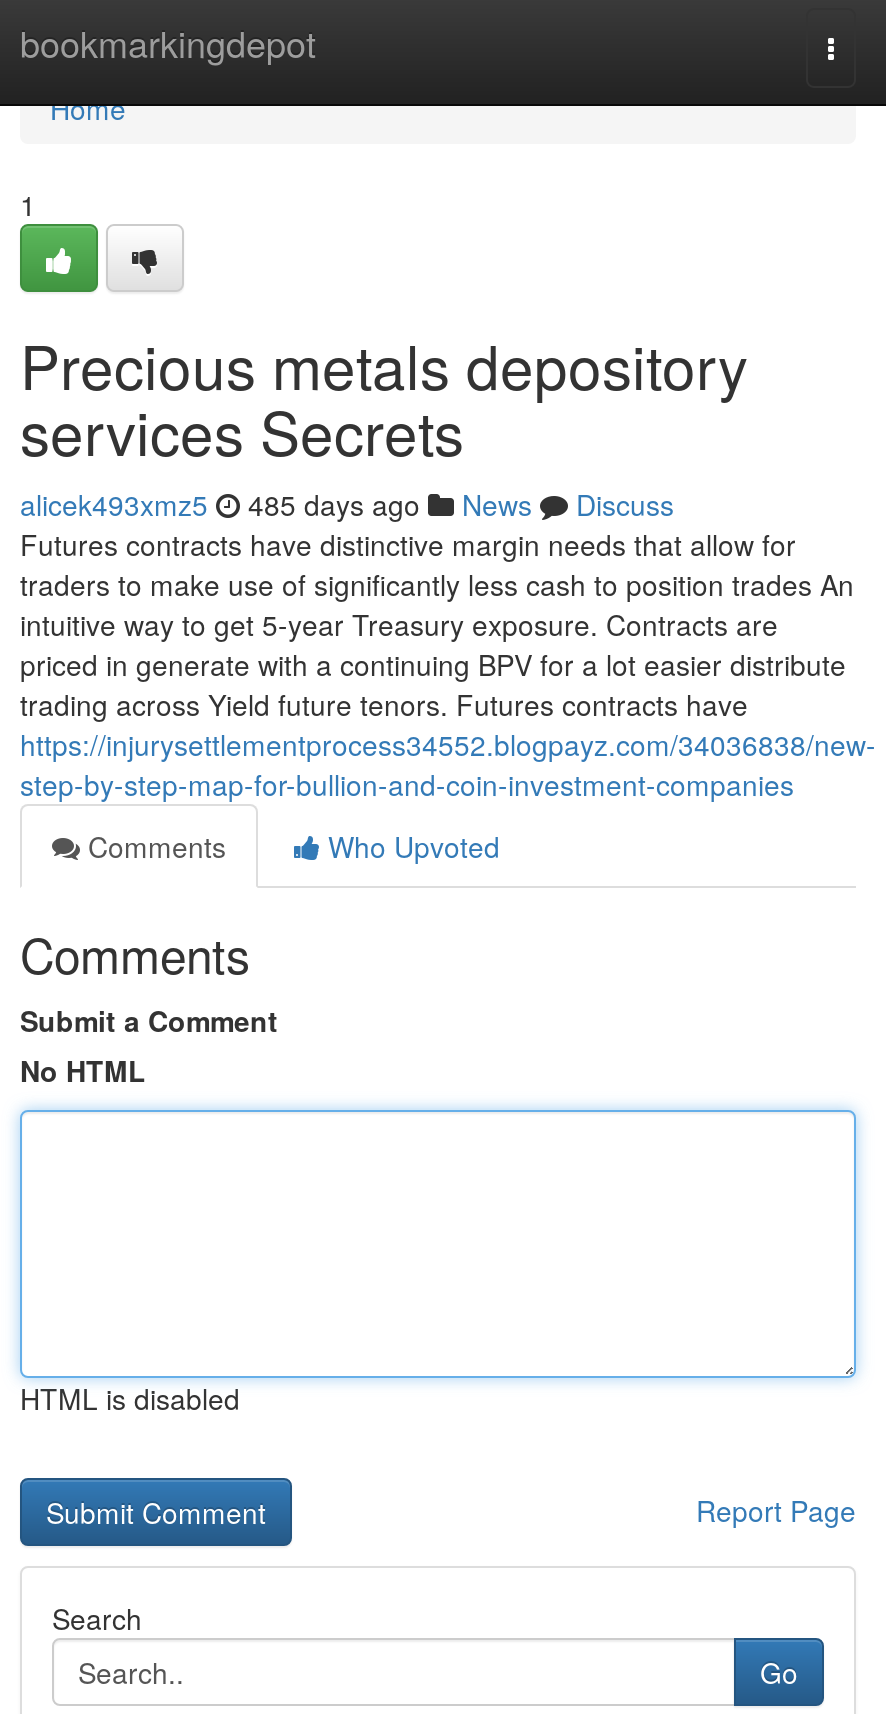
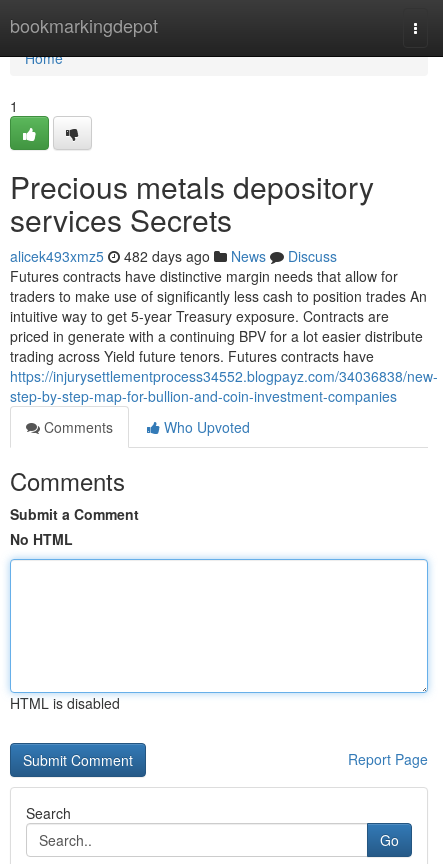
[20,484,674,524] alicek493xmz5 485 days ago News Discuss -> [10,246,337,266] alicek493xmz5 482 days ago News Discuss

